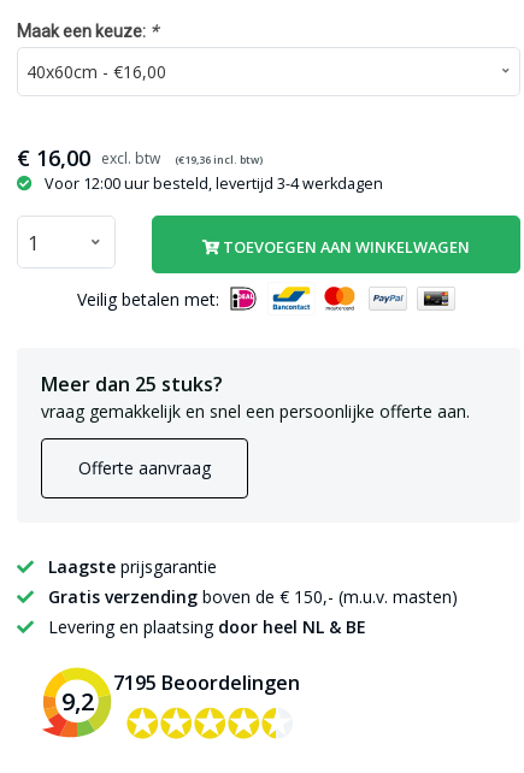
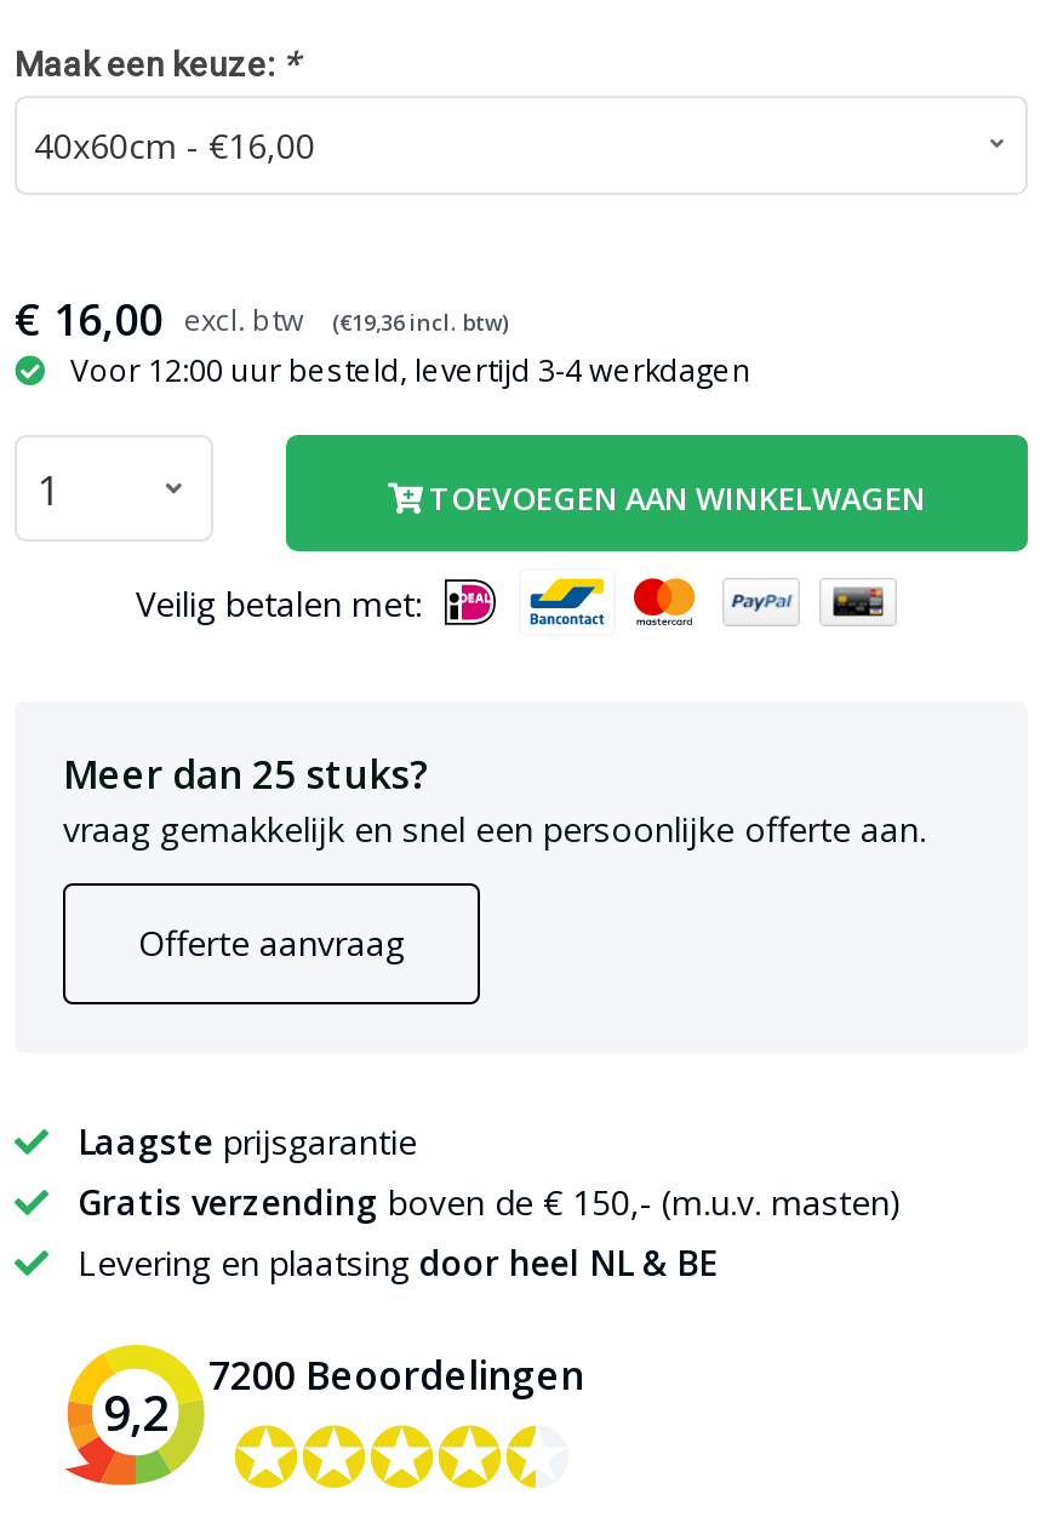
[113,670,300,696] 7195 Beoordelingen -> [208,1349,584,1402] 7200 Beoordelingen

